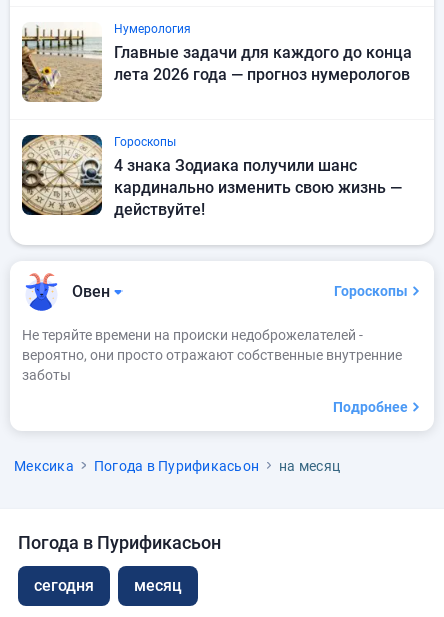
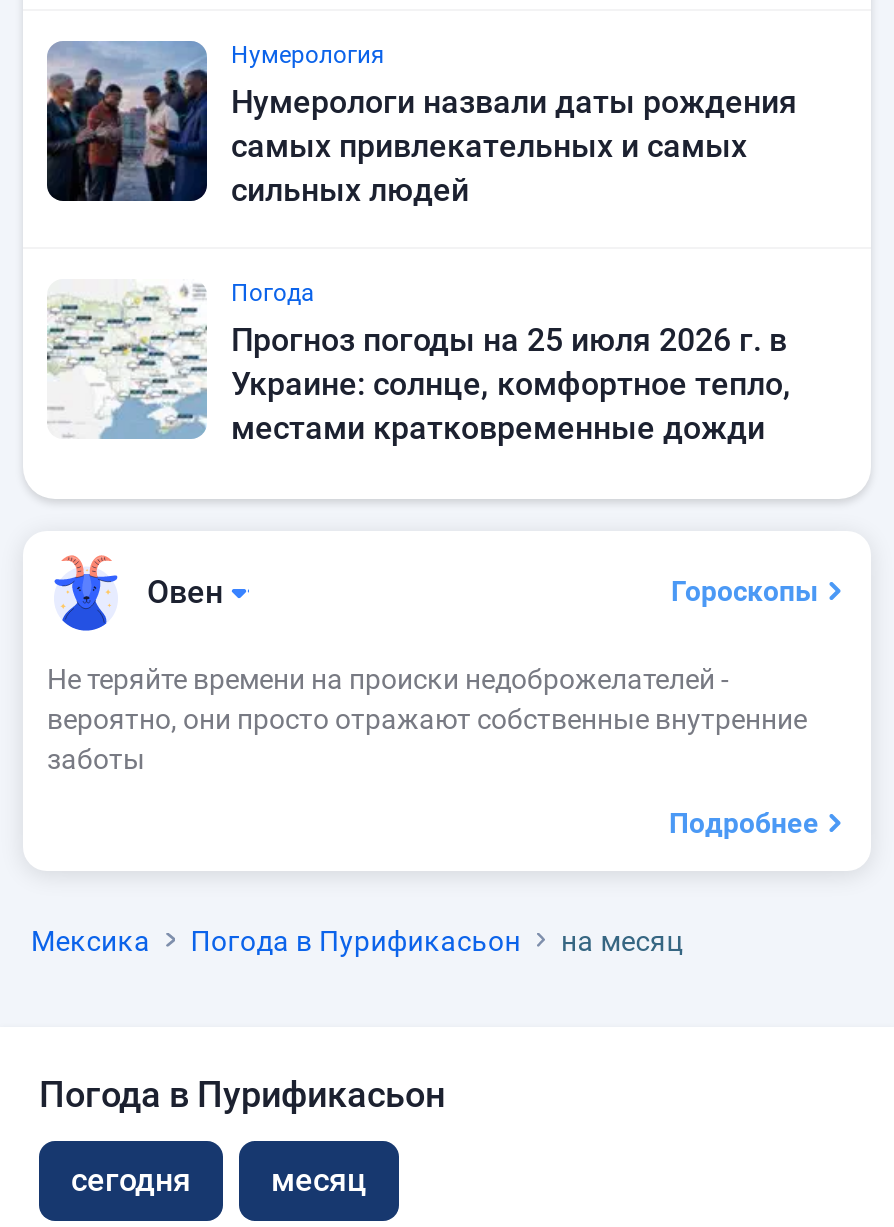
[21,22,412,103] [image] | Главные задачи для каждого до конца | лета 2026 года — прогноз нумерологов -> [45,39,797,209] [image] | Нумерологи назвали даты рождения | самых привлекательных и самых | сильных людей
[21,134,402,219] [image] | Гороскопы | 4 знака Зодиака получили шанс | кардинально изменить свою жизнь — | действуйте! -> [47,279,791,447] [image] | Погода | Прогноз погоды на 25 июля 2026 г. в | Украине: солнце, комфортное тепло, | местами кратковременные дожди

